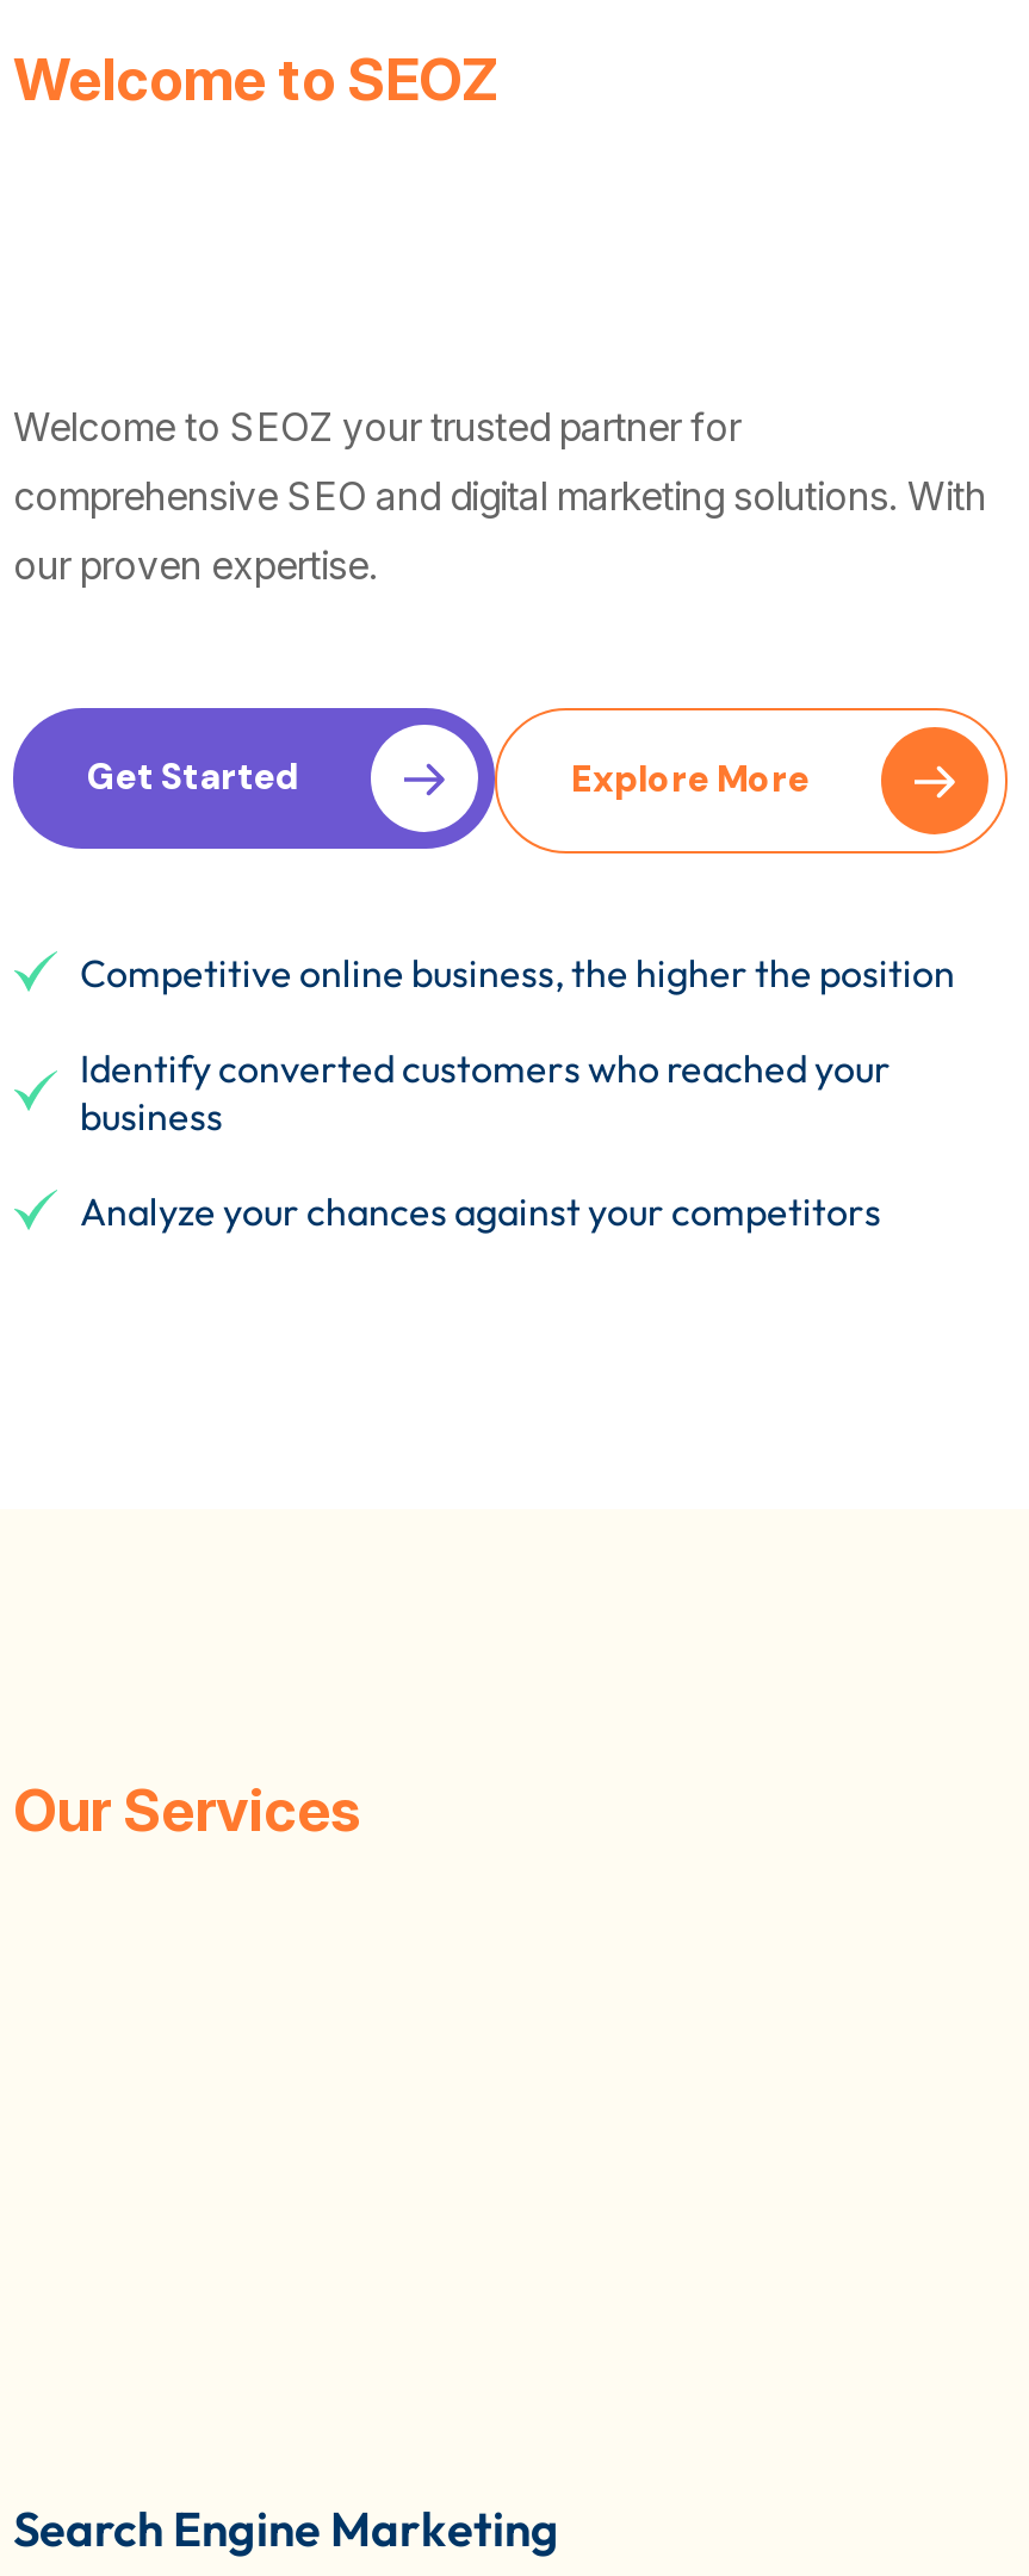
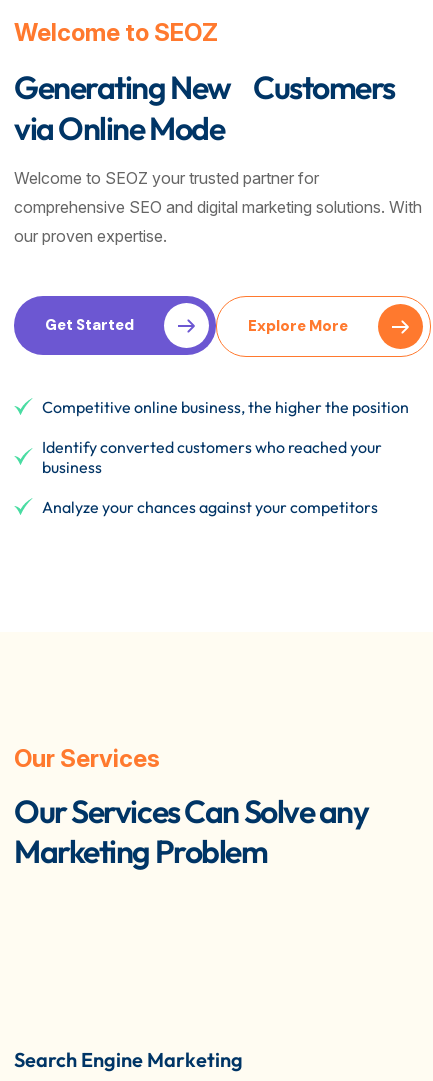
none -> [14,67,395,148] Generating New Customers | via Online Mode
none -> [14,791,369,871] Our Services Can Solve any | Marketing Problem

